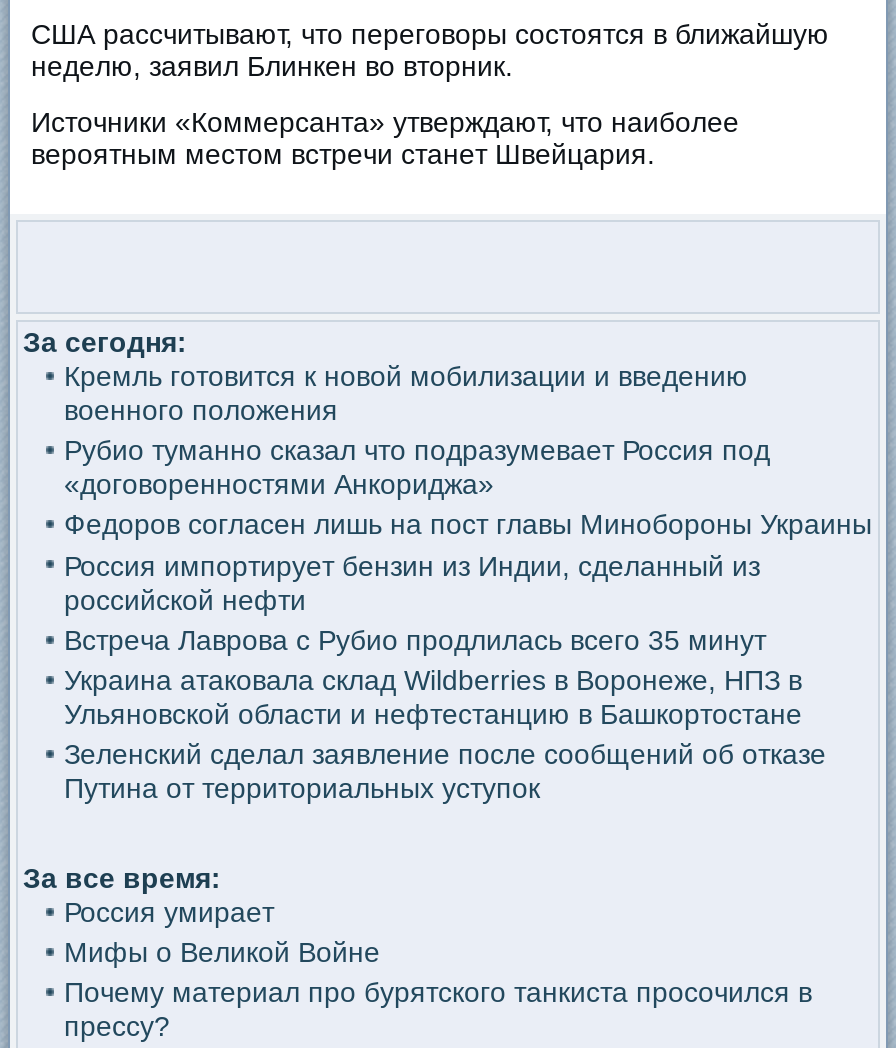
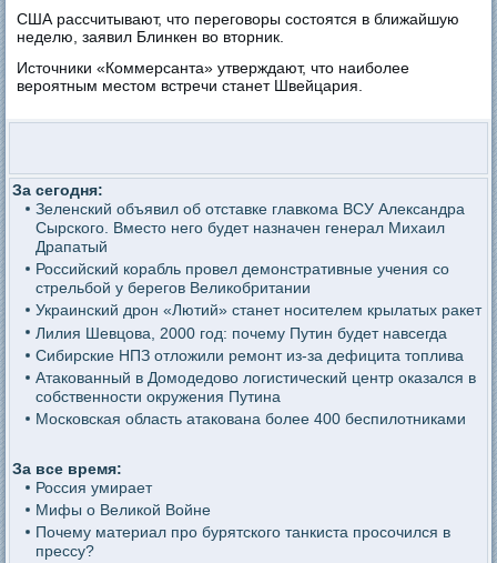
[64,360,872,805] Кремль готовится к новой мобилизации и введению | военного положения | Рубио туманно сказал что подразумевает Россия под | «договоренностями Анкориджа» | Федоров согласен лишь на пост главы Минобороны Украины | Россия импортирует бензин из Индии, сделанный из | российской нефти | Встреча Лаврова с Рубио продлилась всего 35 минут | Украина атаковала склад Wildberries в Воронеже, НПЗ в | Ульяновской области и нефтестанцию в Башкортостане | Зеленский сделал заявление после сообщений об отказе | Путина от территориальных уступок -> [35,200,481,428] Зеленский объявил об отставке главкома ВСУ Александра | Сырского. Вместо него будет назначен генерал Михаил | Драпатый | Российский корабль провел демонстративные учения со | стрельбой у берегов Великобритании | Украинский дрон «Лютий» станет носителем крылатых ракет | Лилия Шевцова, 2000 год: почему Путин будет навсегда | Сибирские НПЗ отложили ремонт из-за дефицита топлива | Атакованный в Домодедово логистический центр оказался в | собственности окружения Путина | Московская область атакована более 400 беспилотниками

